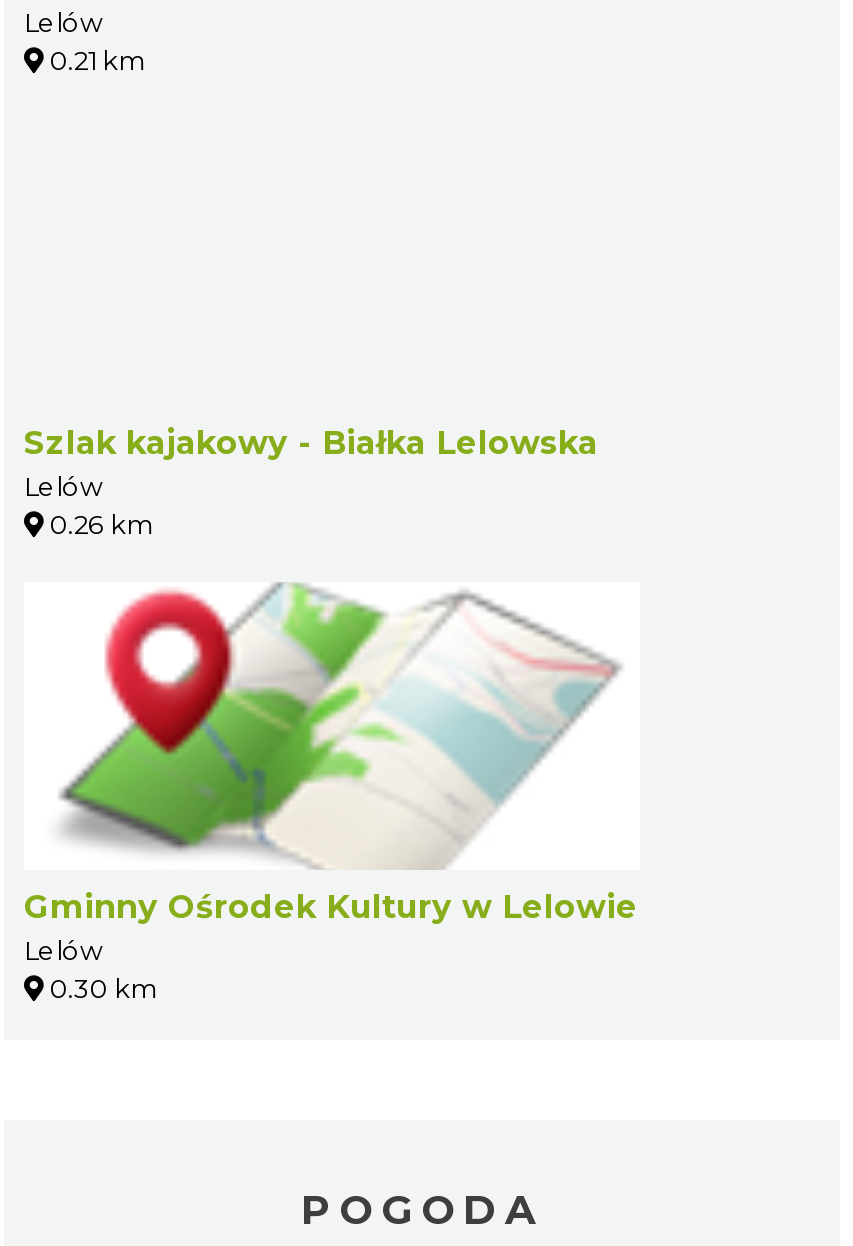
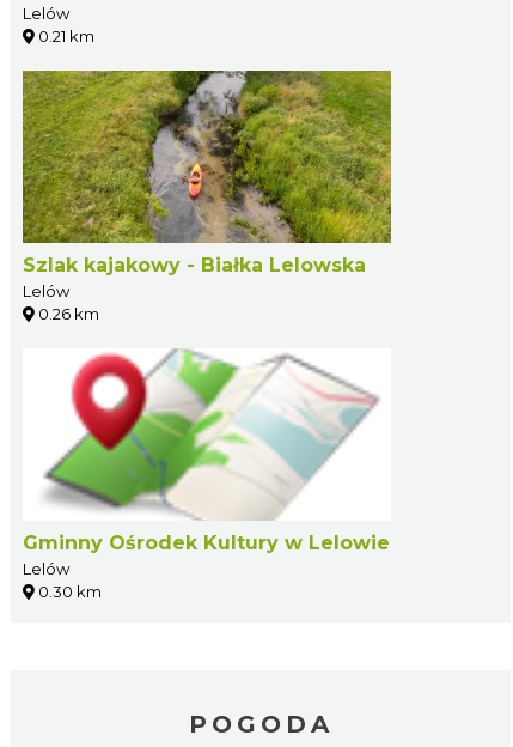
none -> [22,69,392,244] [image]

